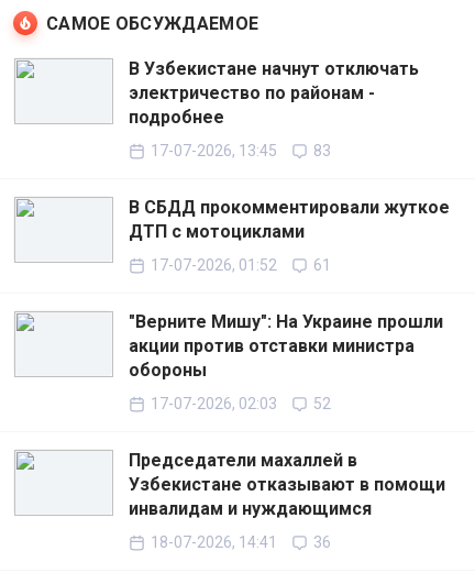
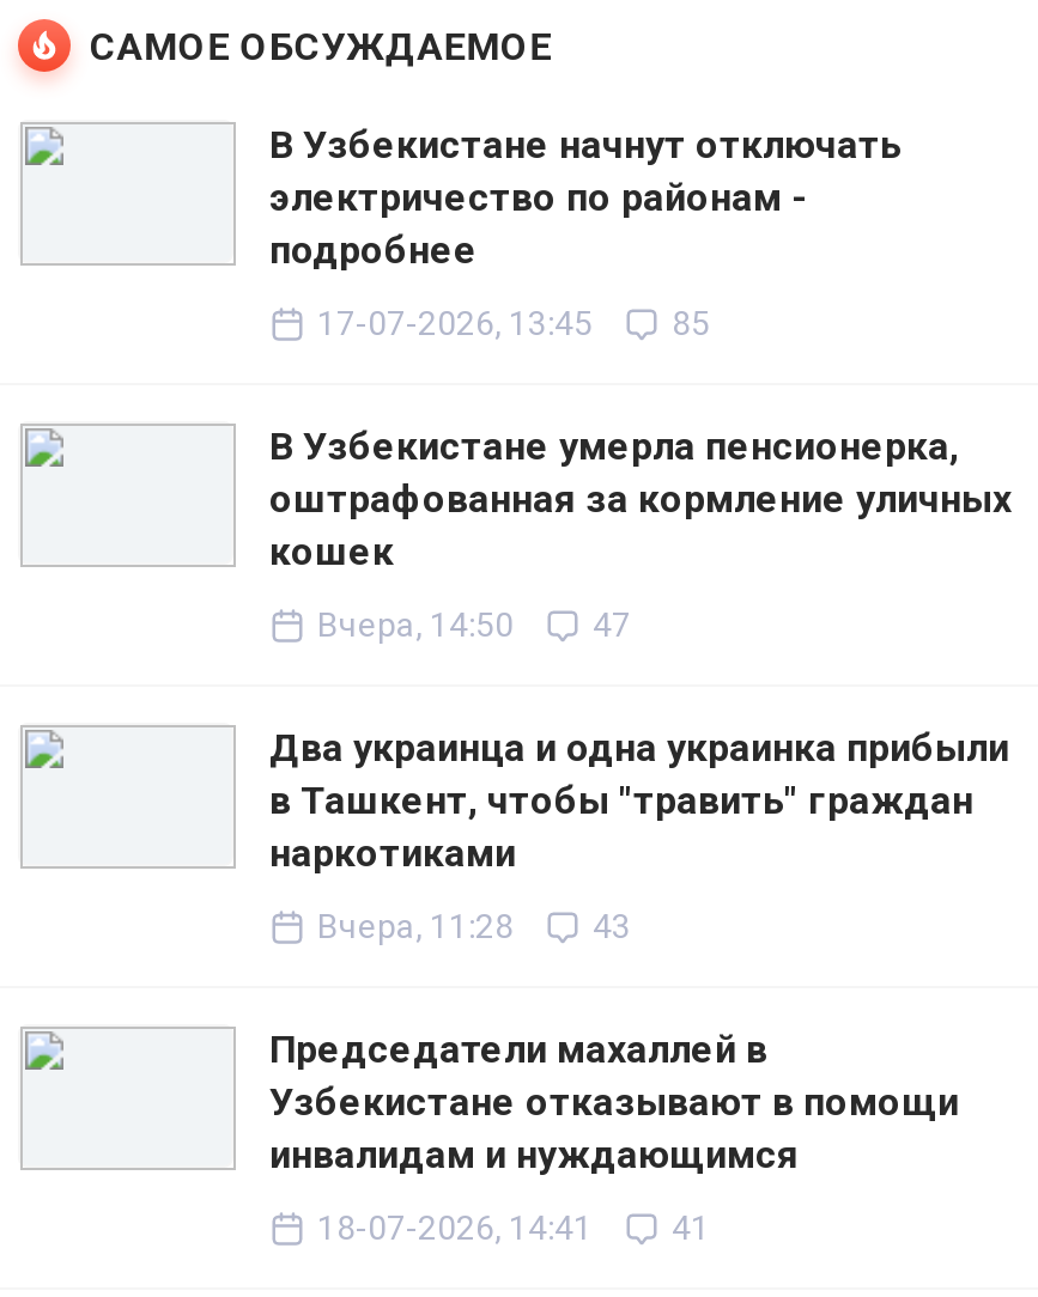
[313,142,331,160] 83 -> [672,305,710,343] 85
[129,197,450,243] В СБДД прокомментировали жуткое | ДТП с мотоциклами -> [269,425,1012,576] В Узбекистане умерла пенсионерка, | оштрафованная за кормление уличных | кошек
[151,257,331,274] 17-07-2026, 01:52 | 61 -> [317,607,631,645] Вчера, 14:50 | 47
[129,312,443,381] "Верните Мишу": На Украине прошли | акции против отставки министра | обороны -> [269,726,1009,877] Два украинца и одна украинка прибыли | в Ташкент, чтобы "травить" граждан | наркотиками
[151,395,331,413] 17-07-2026, 02:03 | 52 -> [317,908,631,946] Вчера, 11:28 | 43
[313,534,331,552] 36 -> [672,1210,710,1248] 41

